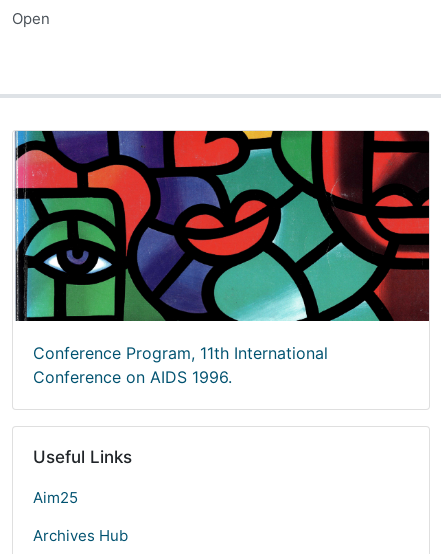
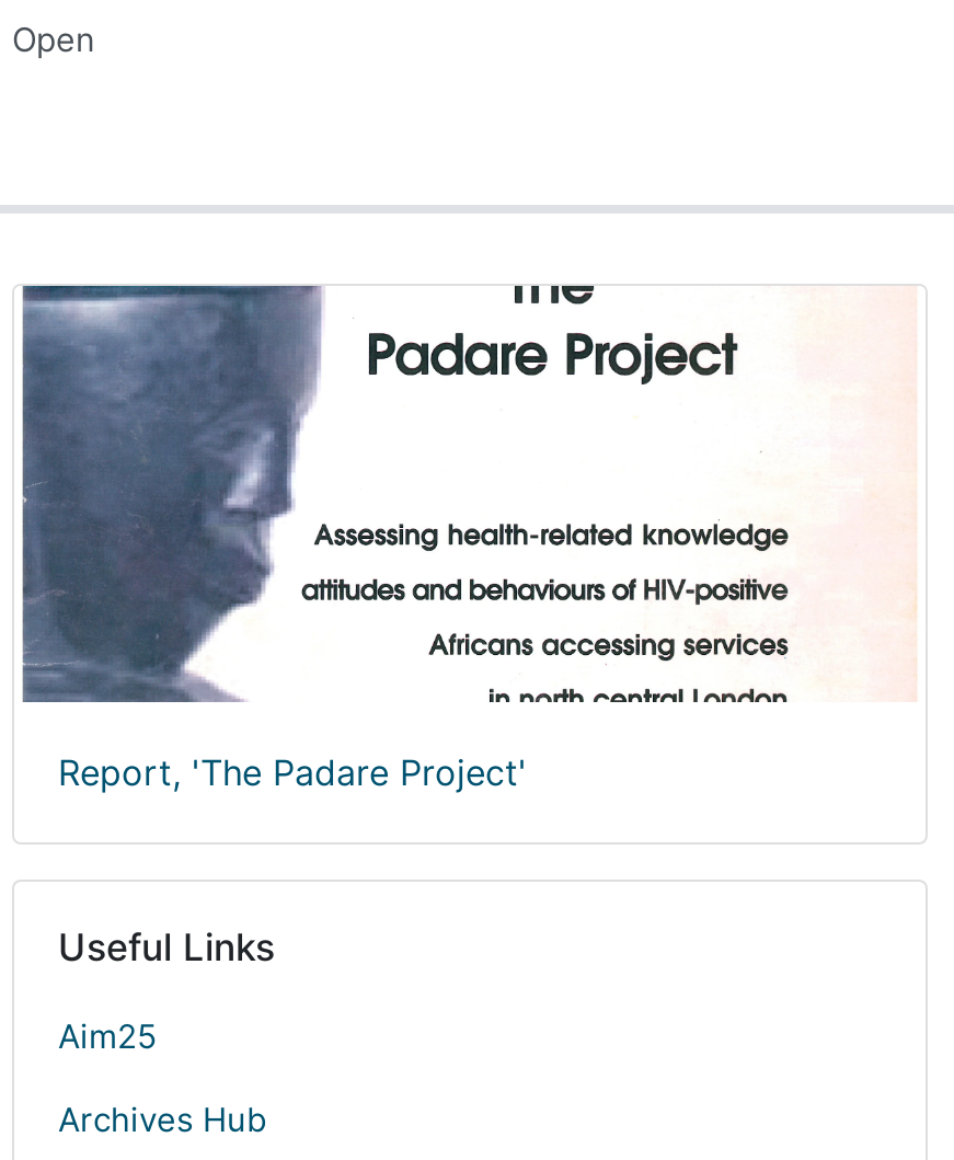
[14,130,430,387] [image] | Conference Program, 11th International | Conference on AIDS 1996. -> [19,284,926,794] [image] | Report, 'The Padare Project'

